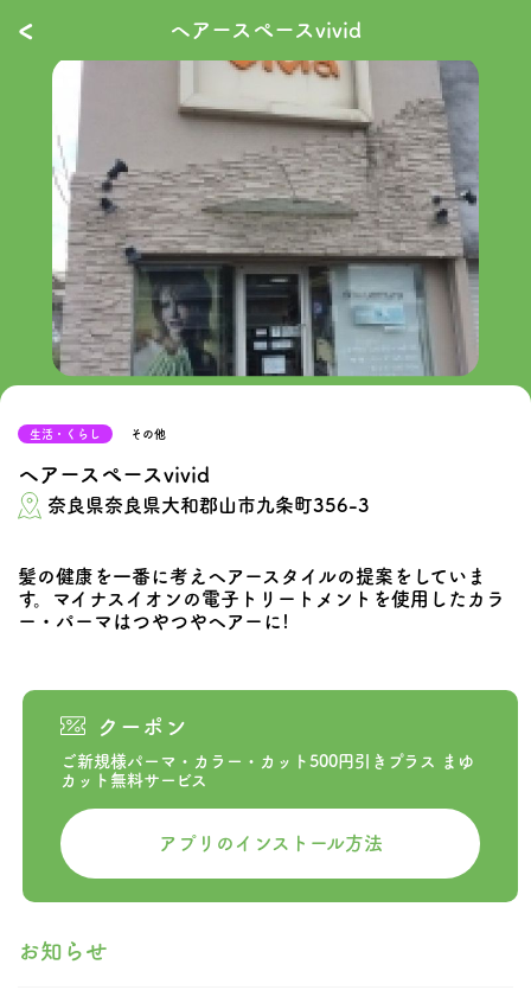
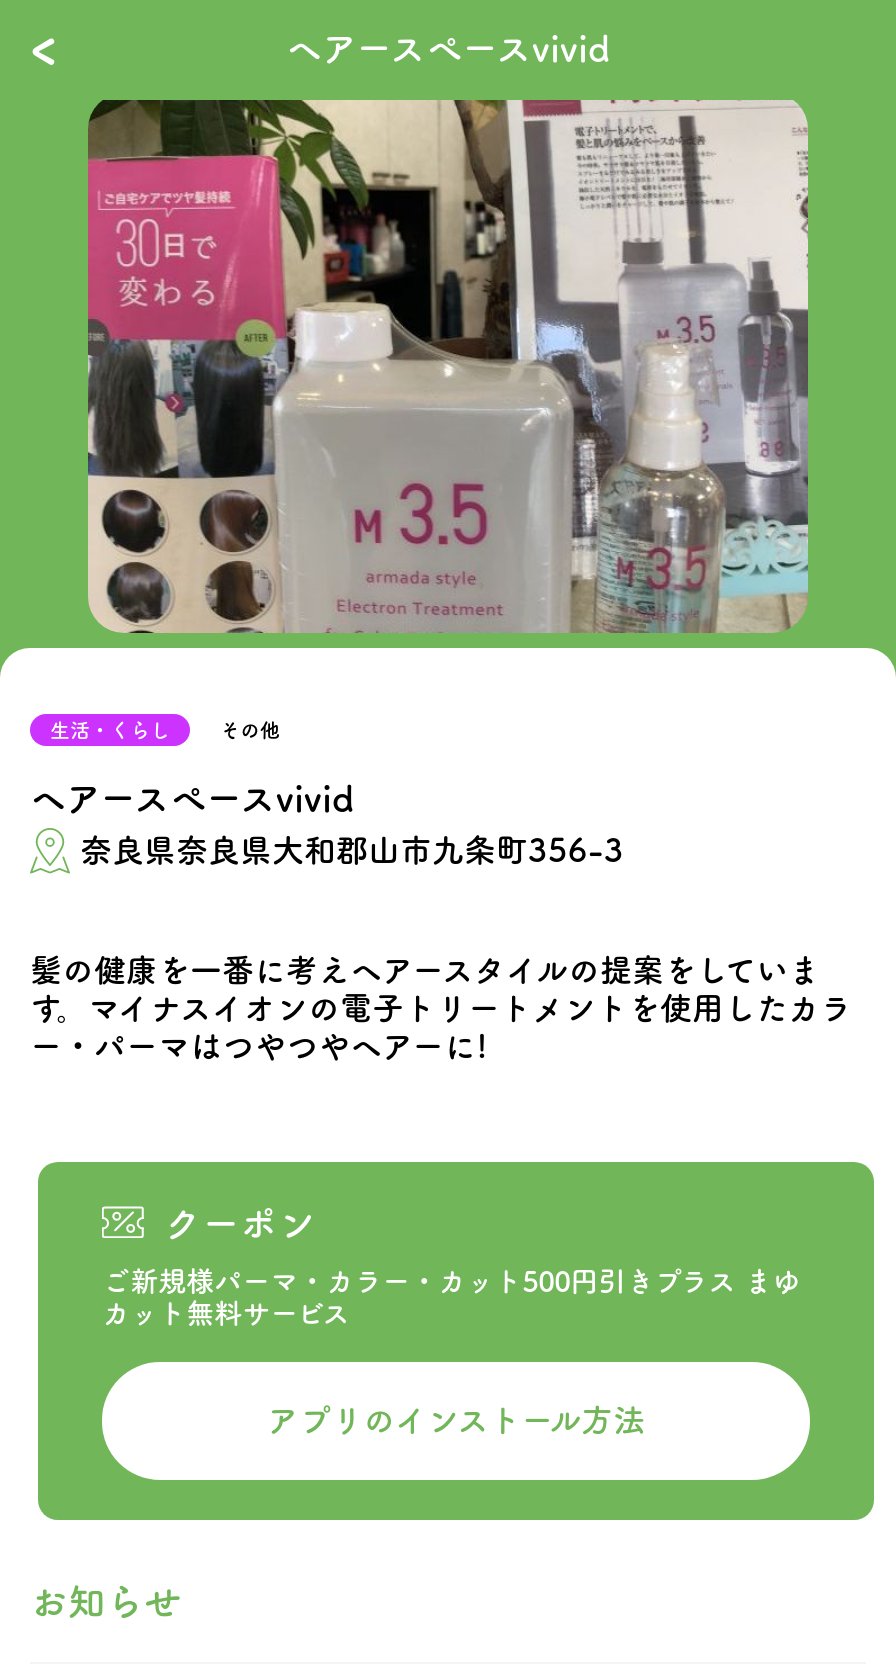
[51,59,480,377] [image] -> [86,98,810,634] [image]

